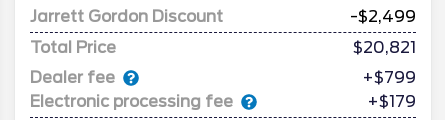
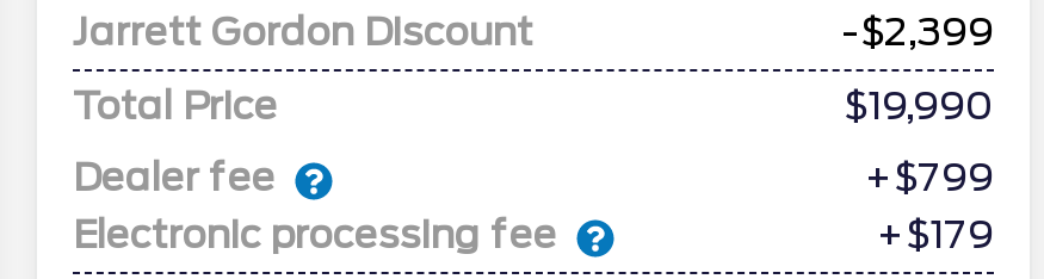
[350,7,416,26] -$2,499 -> [841,11,994,56] -$2,399
[353,38,416,57] $20,821 -> [844,85,994,130] $19,990

